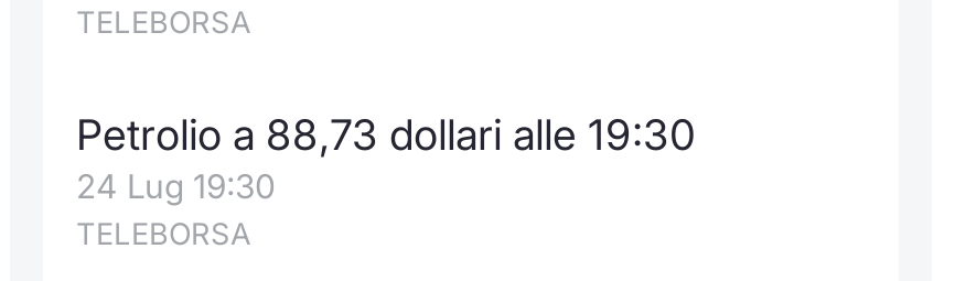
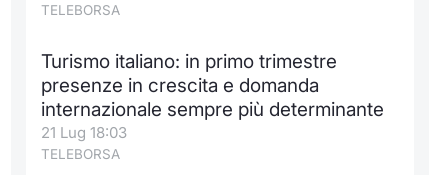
[76,110,696,207] Petrolio a 88,73 dollari alle 19:30 | 24 Lug 19:30 -> [41,50,384,142] Turismo italiano: in primo trimestre | presenze in crescita e domanda | internazionale sempre più determinante | 21 Lug 18:03

